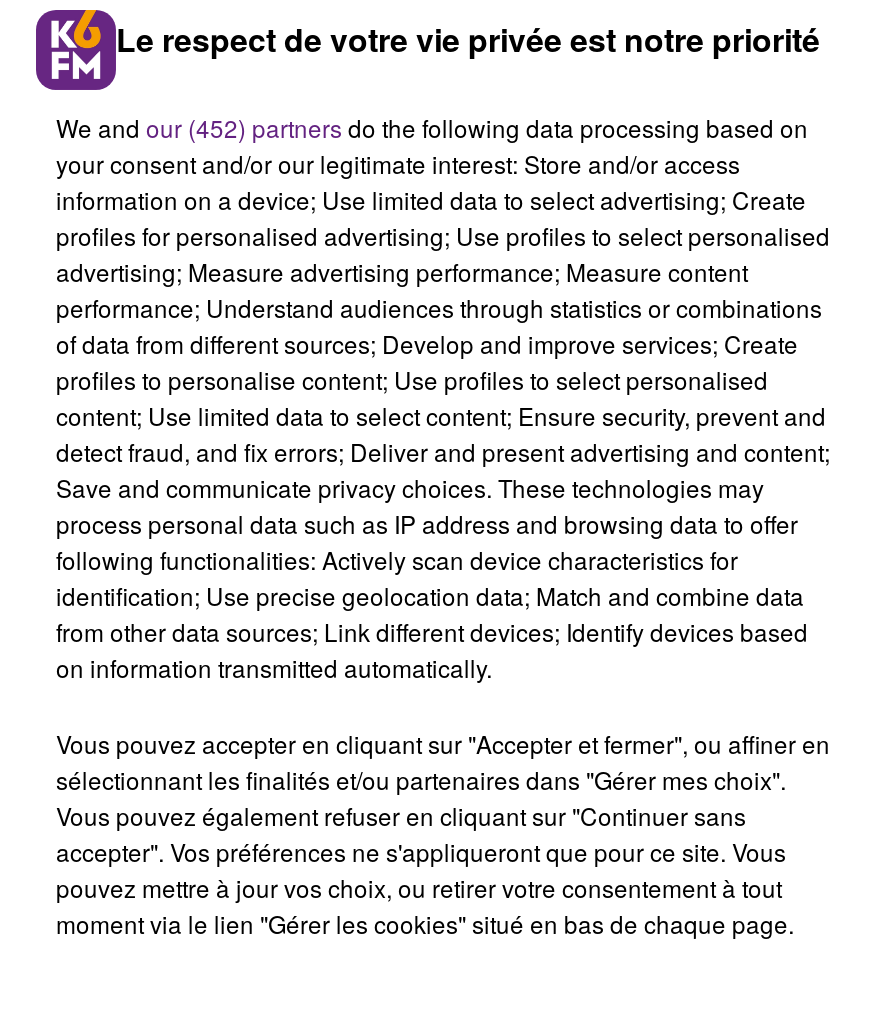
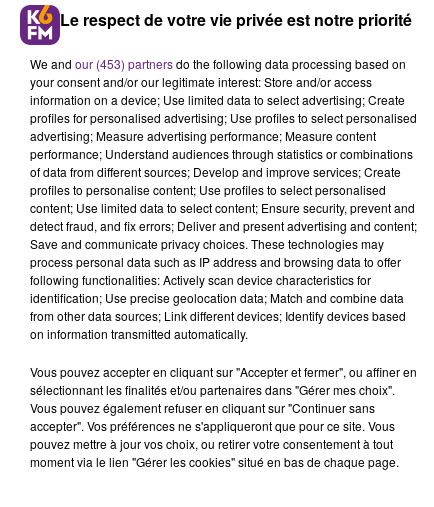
[56,110,808,144] We and our (452) partners do the following data processing based on -> [30,55,406,72] We and our (453) partners do the following data processing based on

